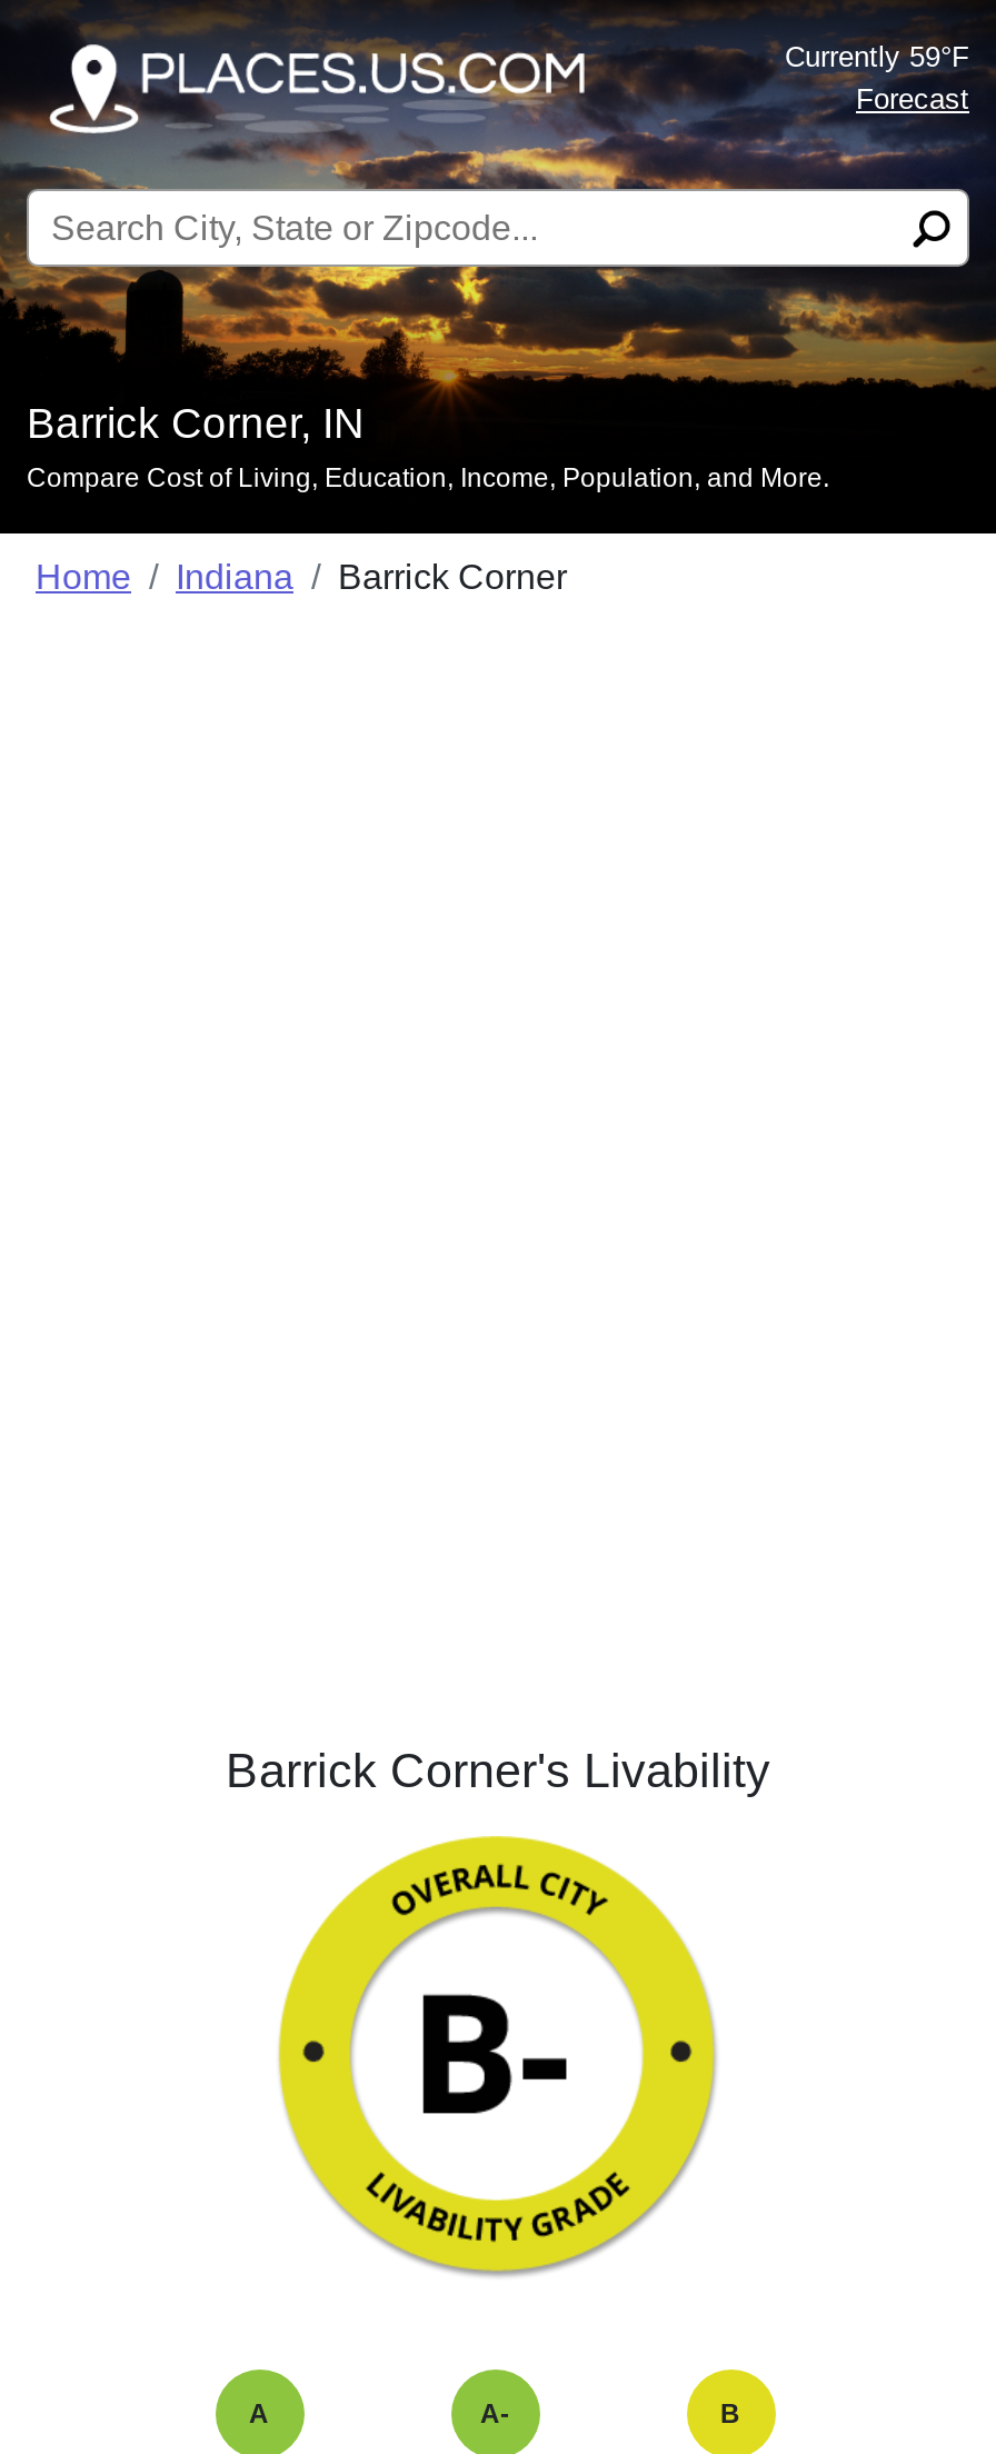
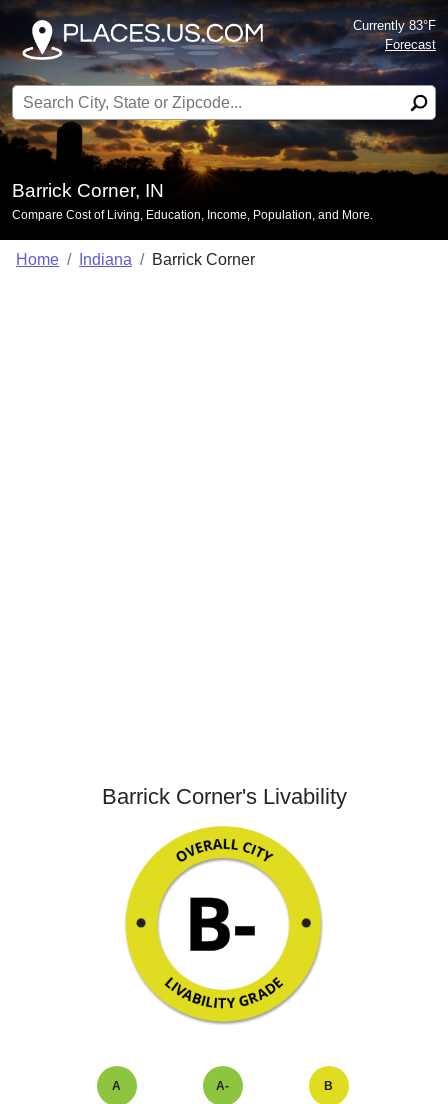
[785,40,969,73] Currently 59°F -> [353,18,436,33] Currently 83°F

